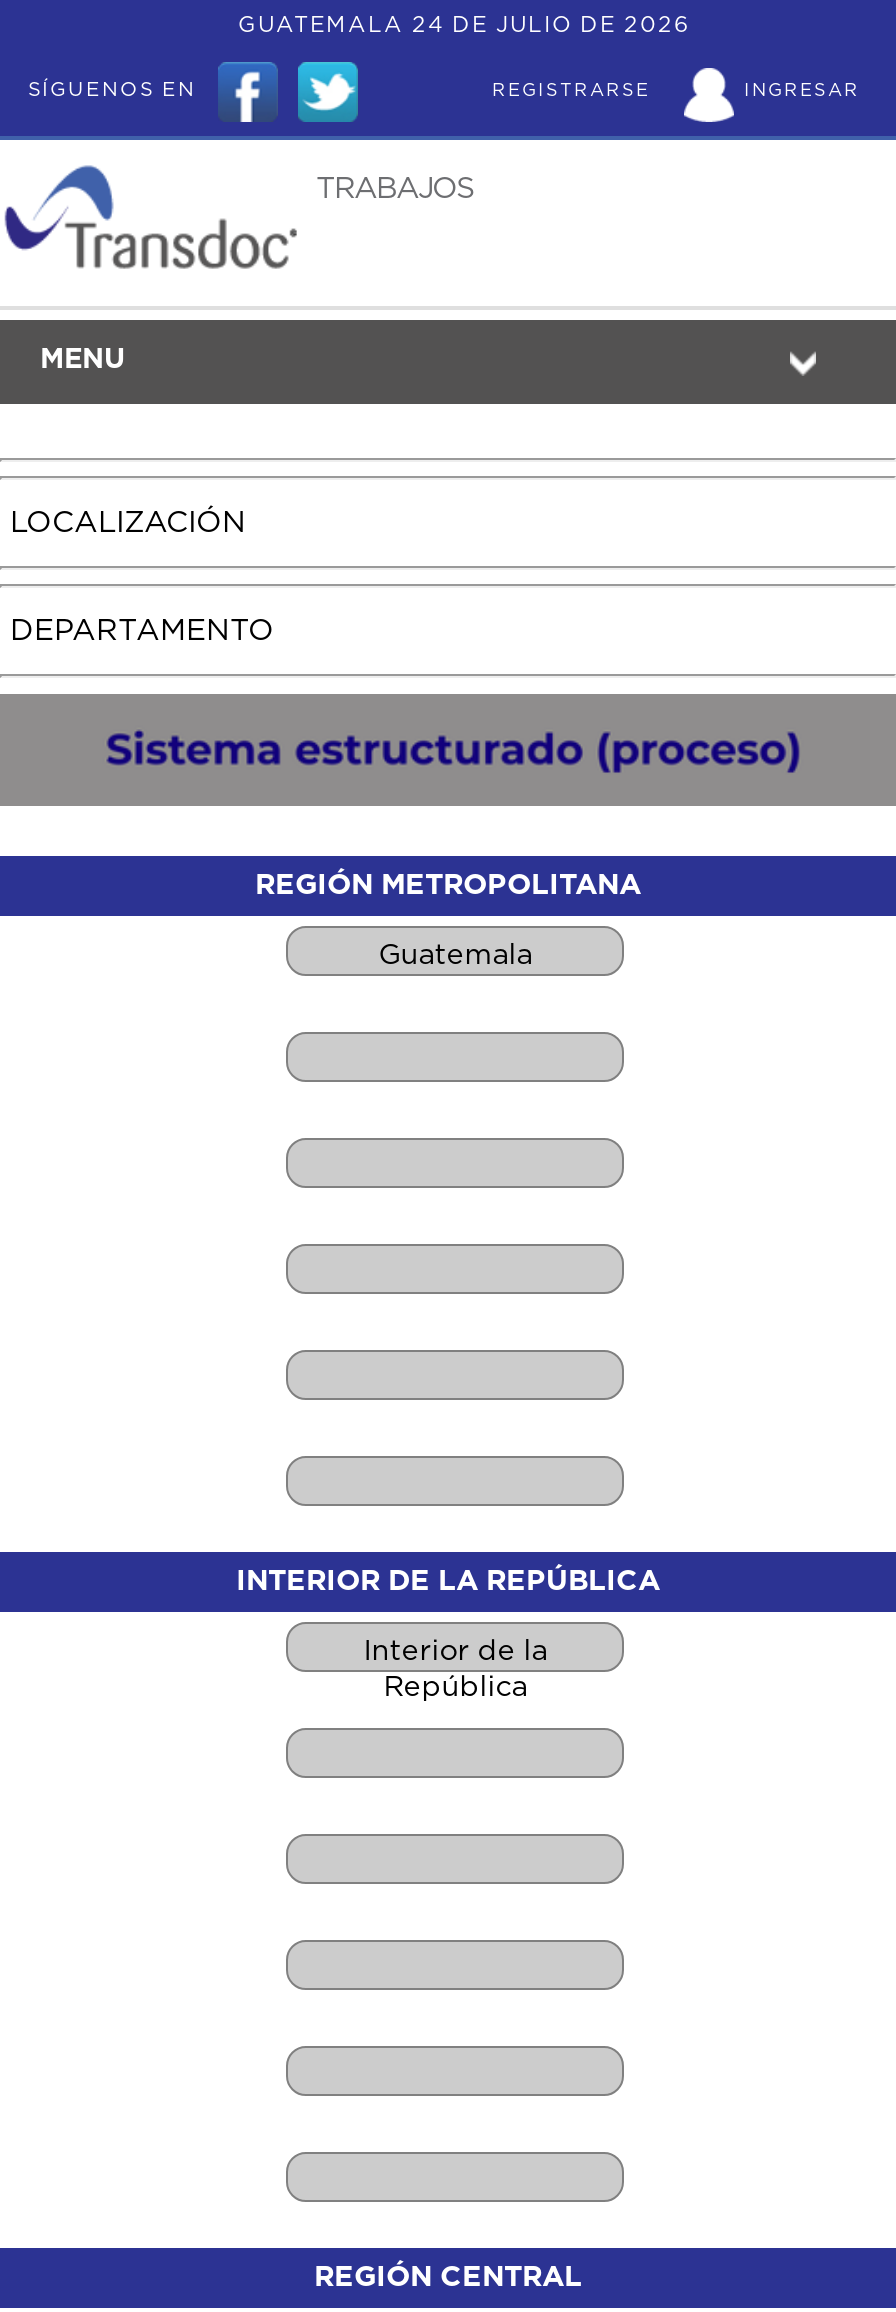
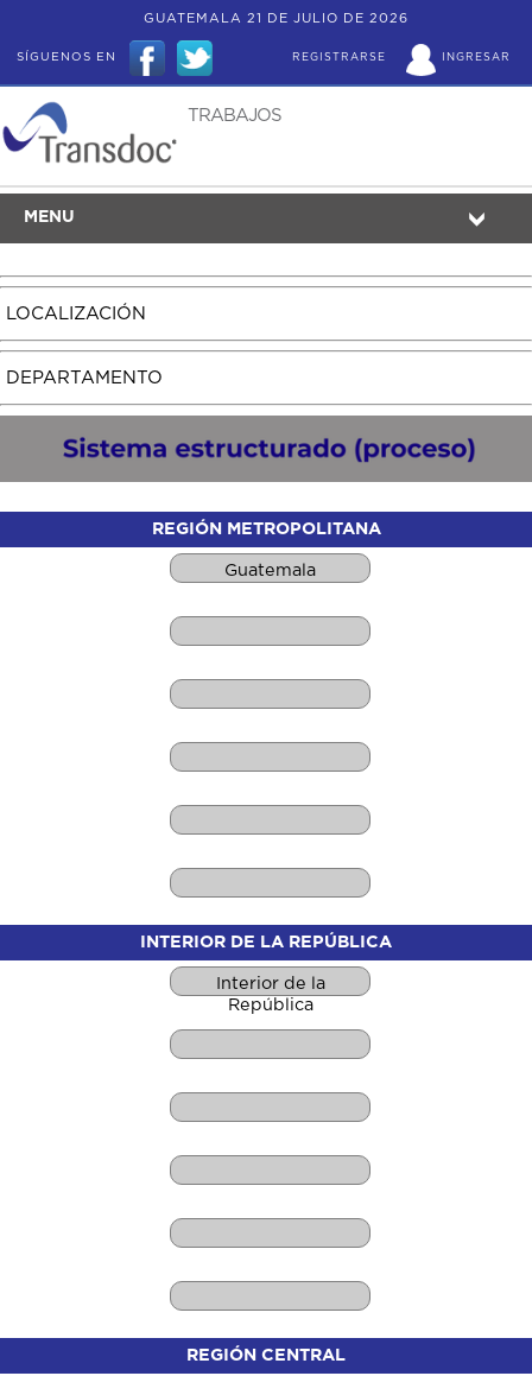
[238,14,690,36] GUATEMALA 24 DE JULIO DE 2026 -> [143,12,408,25] GUATEMALA 21 DE JULIO DE 2026

